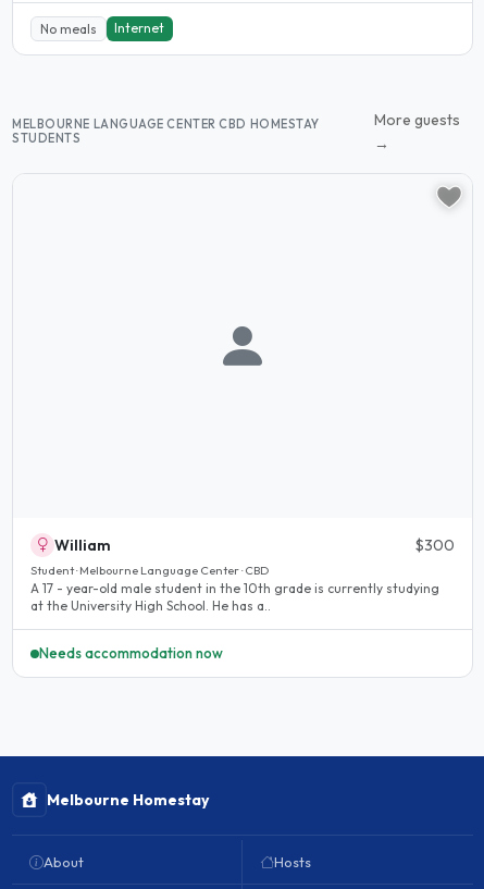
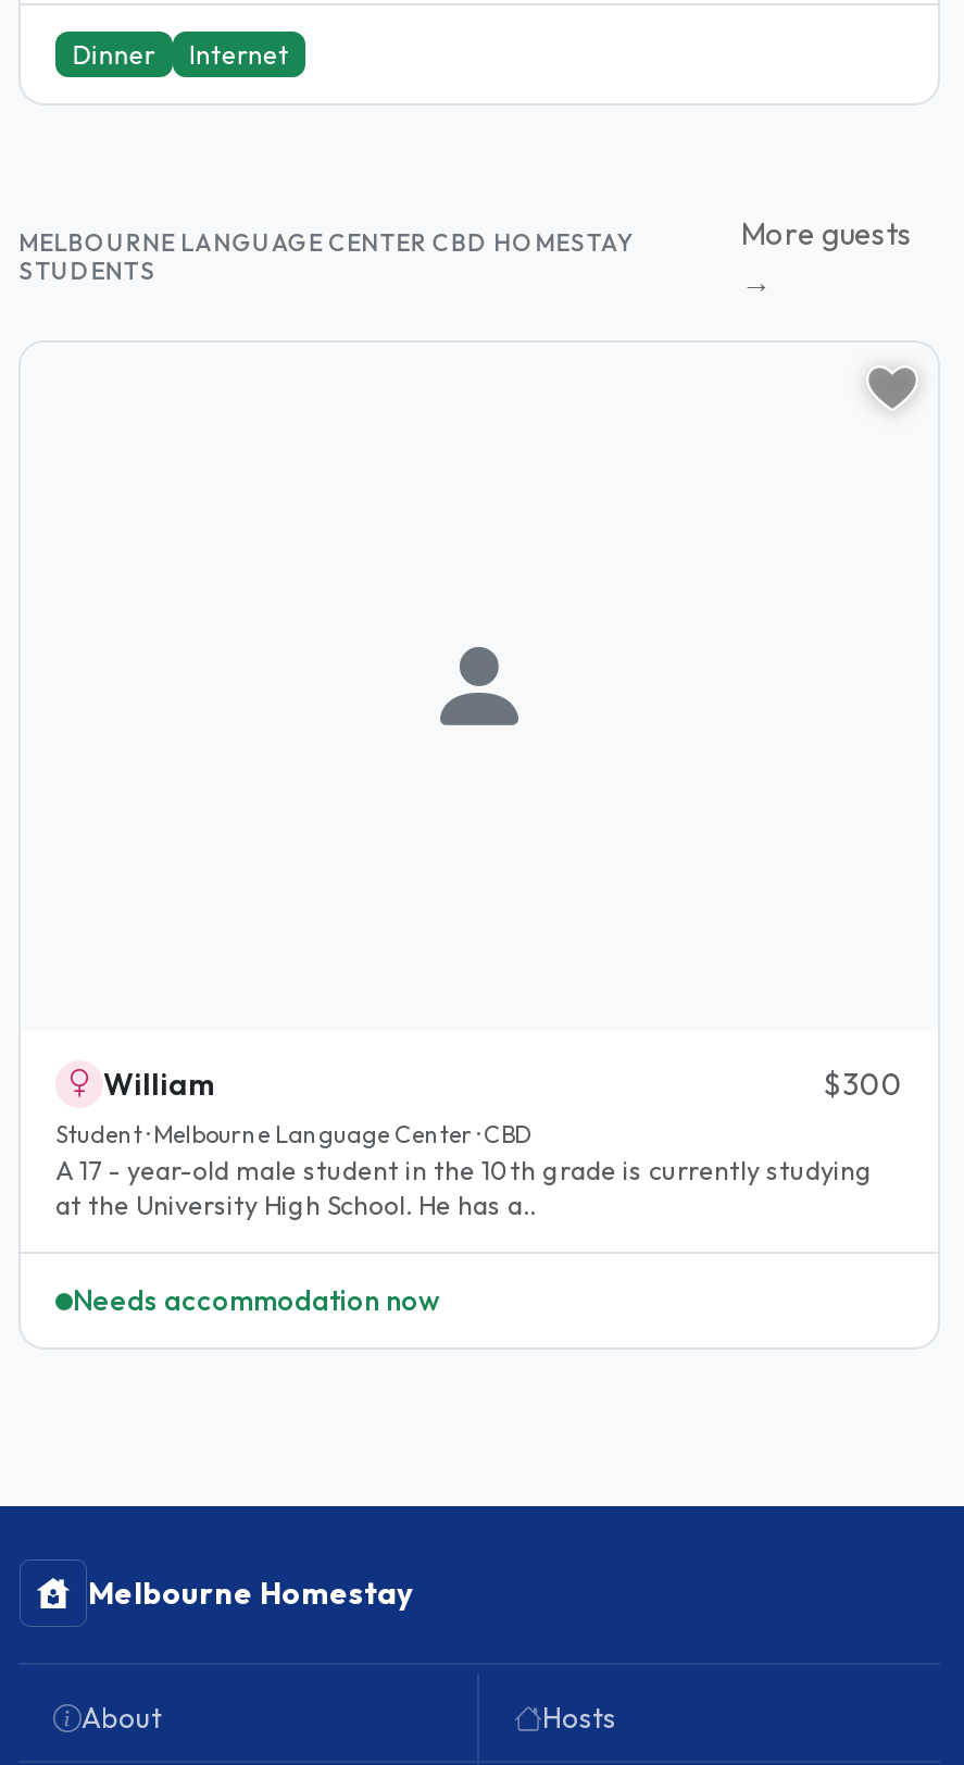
[40,20,97,37] No meals -> [72,37,155,70] Dinner

